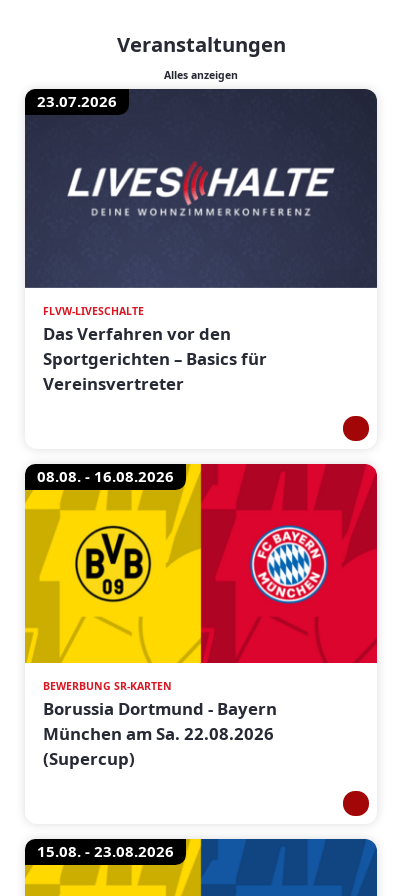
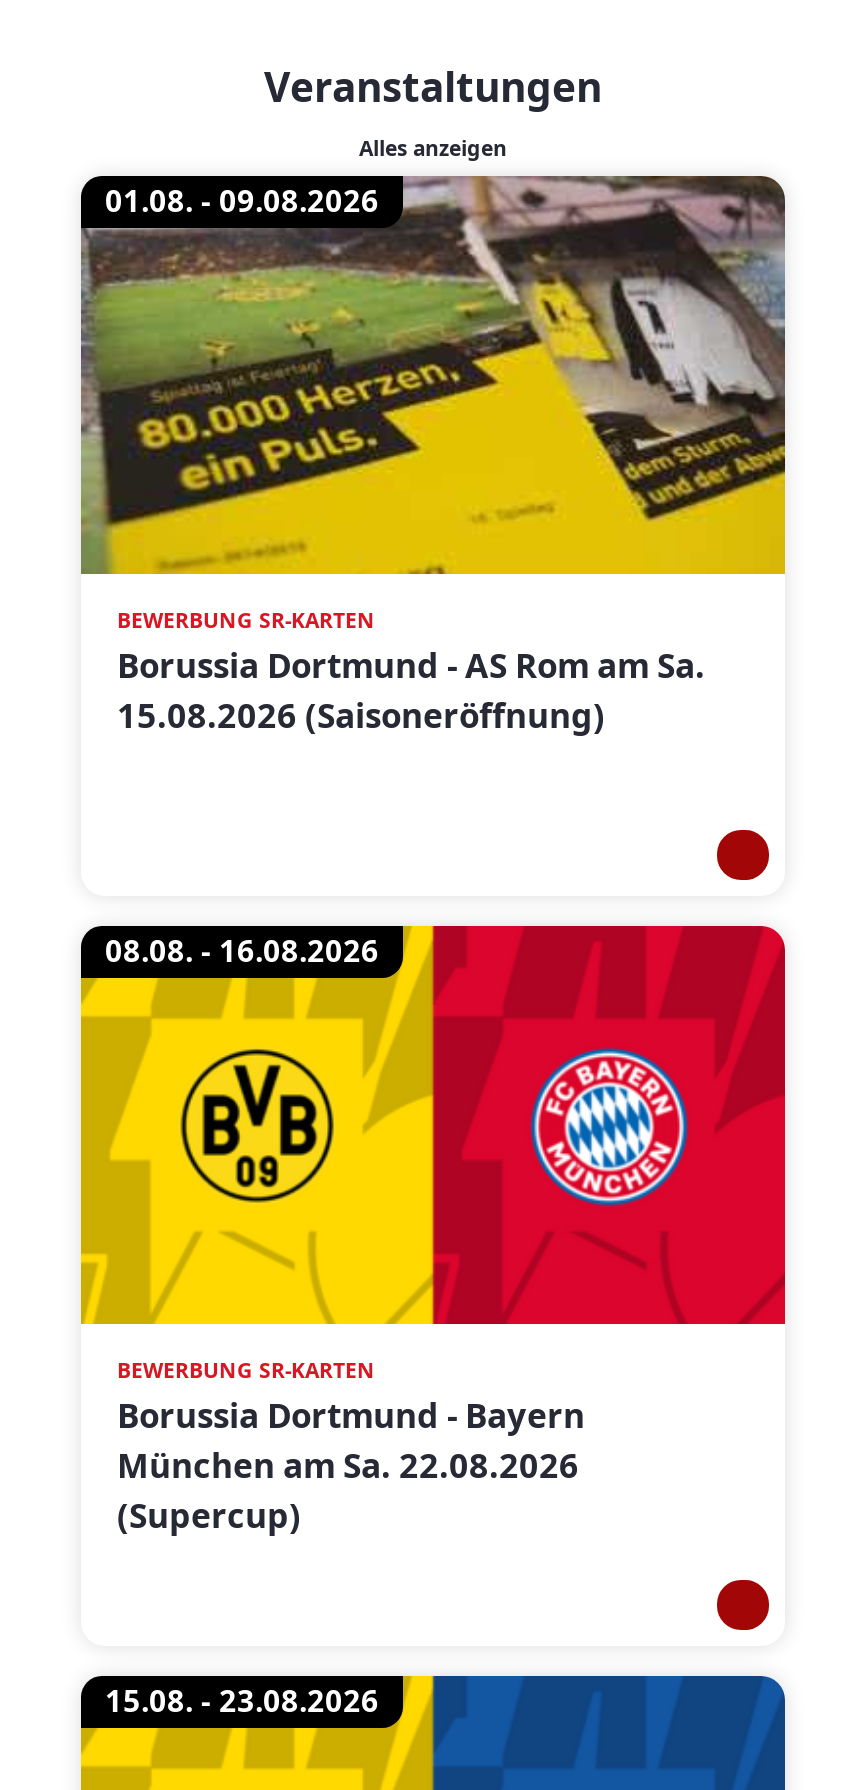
[24,88,378,289] [image] | 23.07.2026 -> [79,174,787,576] [image] | 01.08. - 09.08.2026
[43,304,267,395] FLVW-LIVESCHALTE | Das Verfahren vor den | Sportgerichten – Basics für | Vereinsvertreter -> [117,606,705,738] BEWERBUNG SR-KARTEN | Borussia Dortmund - AS Rom am Sa. | 15.08.2026 (Saisoneröffnung)

